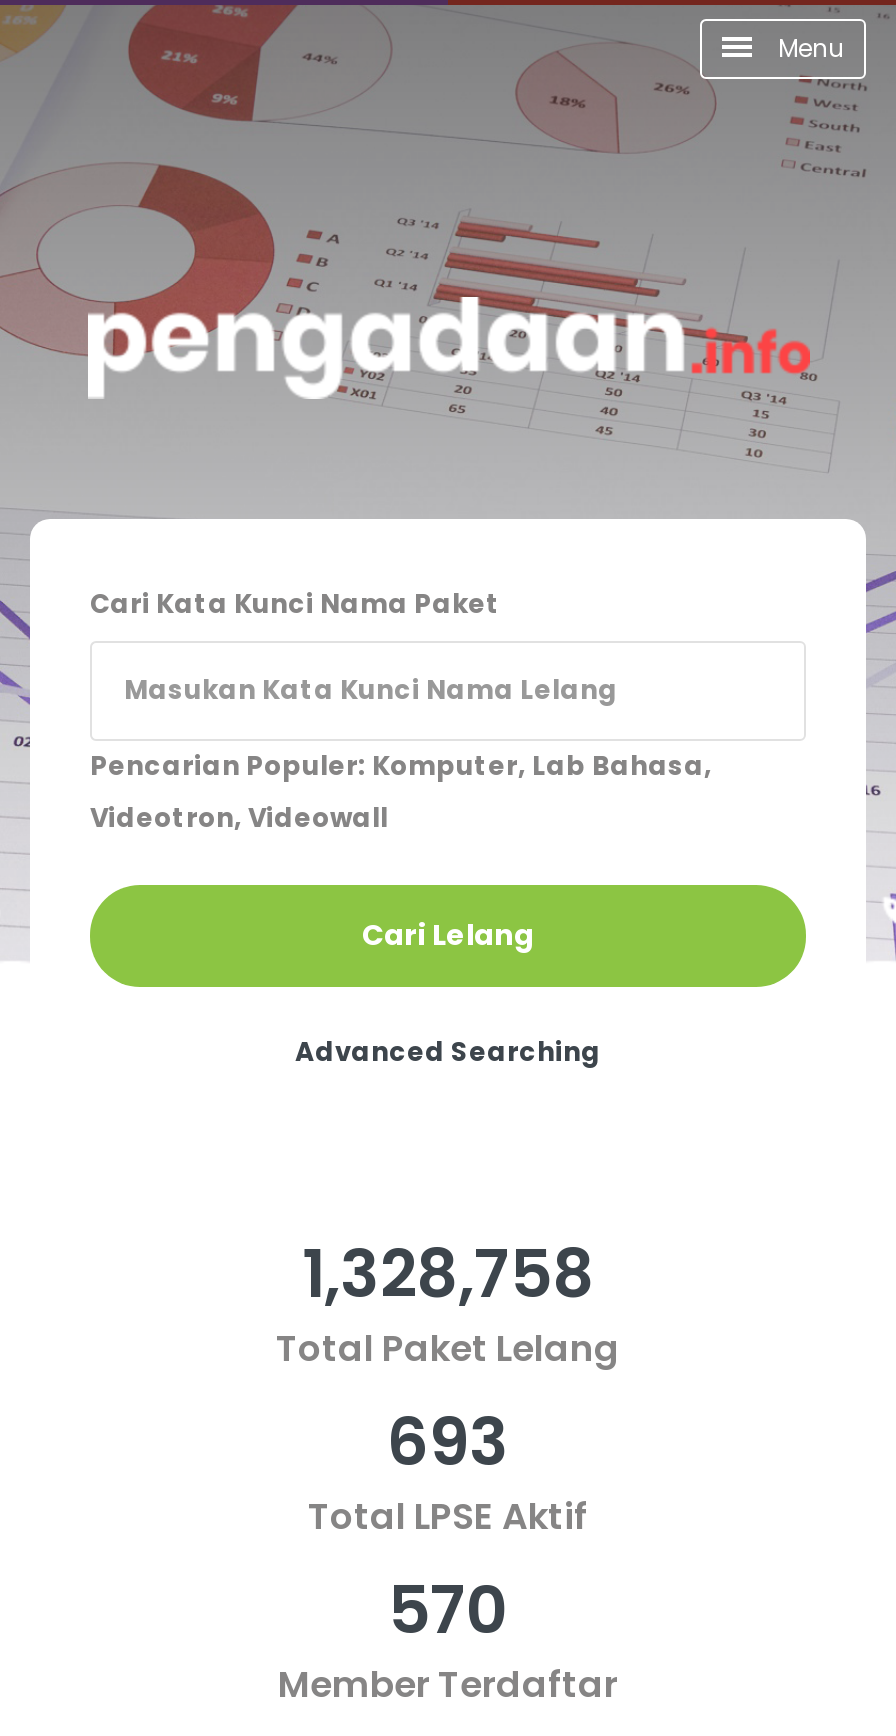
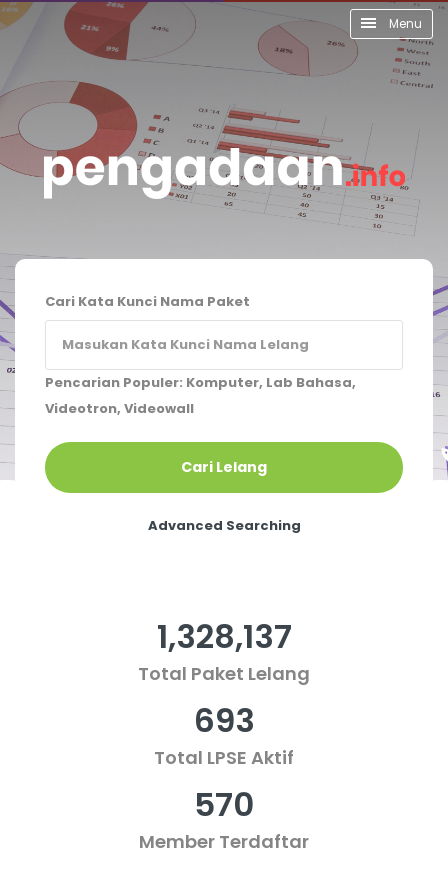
[302,1229,594,1319] 1,328,758 -> [156,614,291,659] 1,328,137

